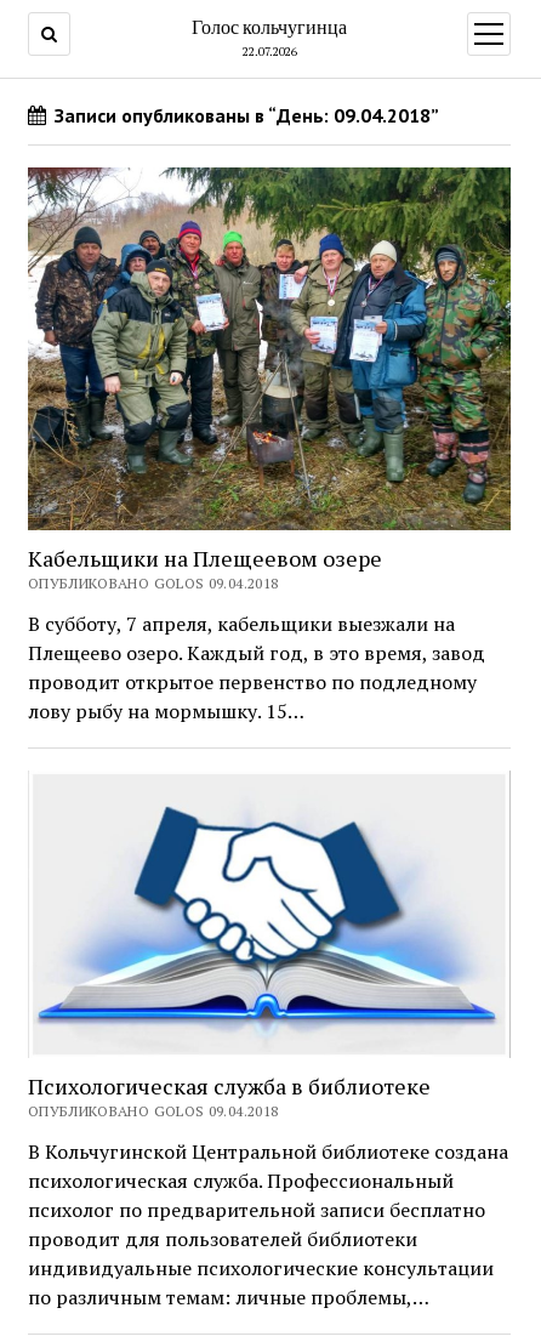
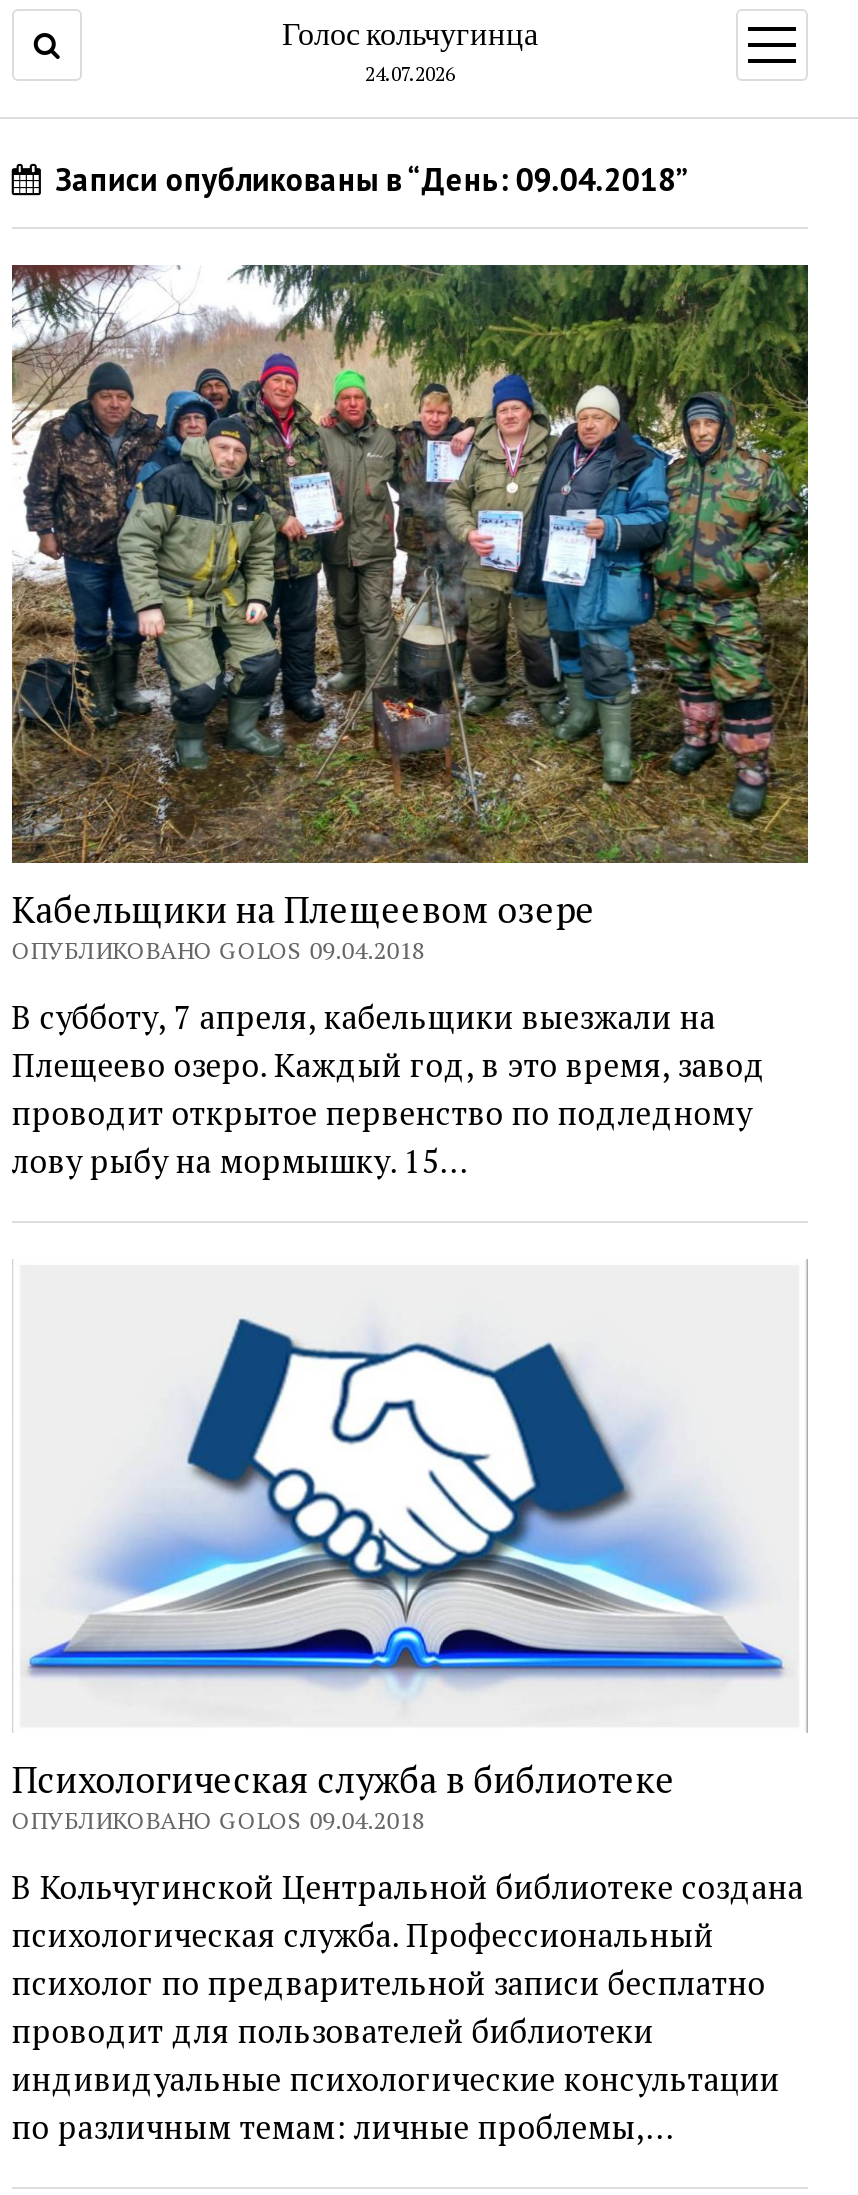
[242,44,297,59] 22.07.2026 -> [365,61,455,87] 24.07.2026

